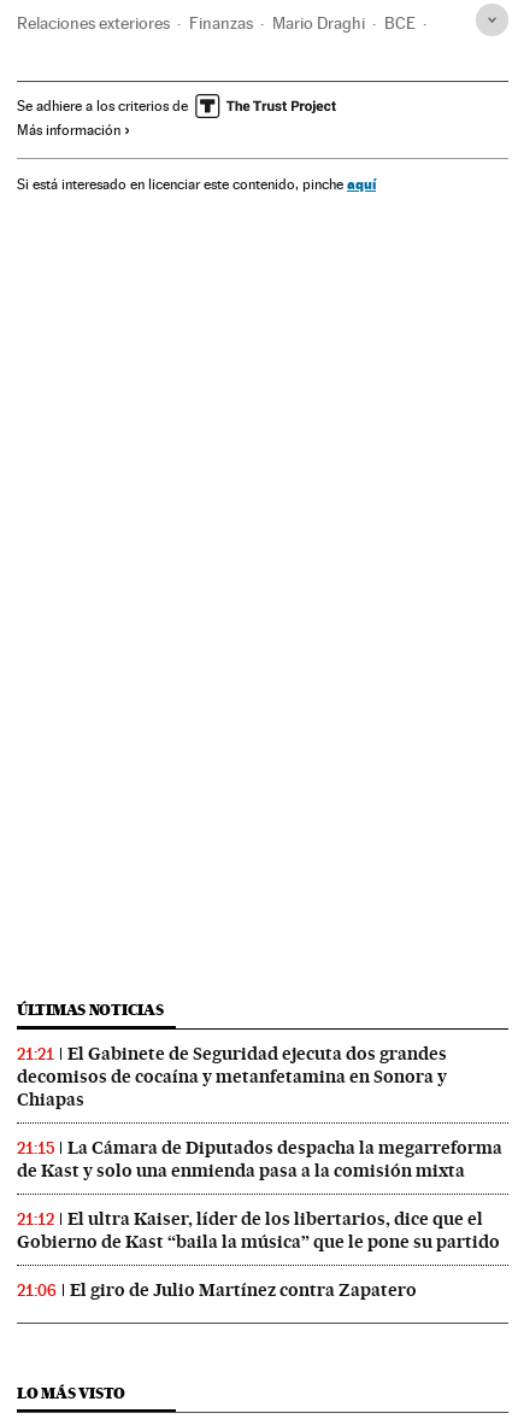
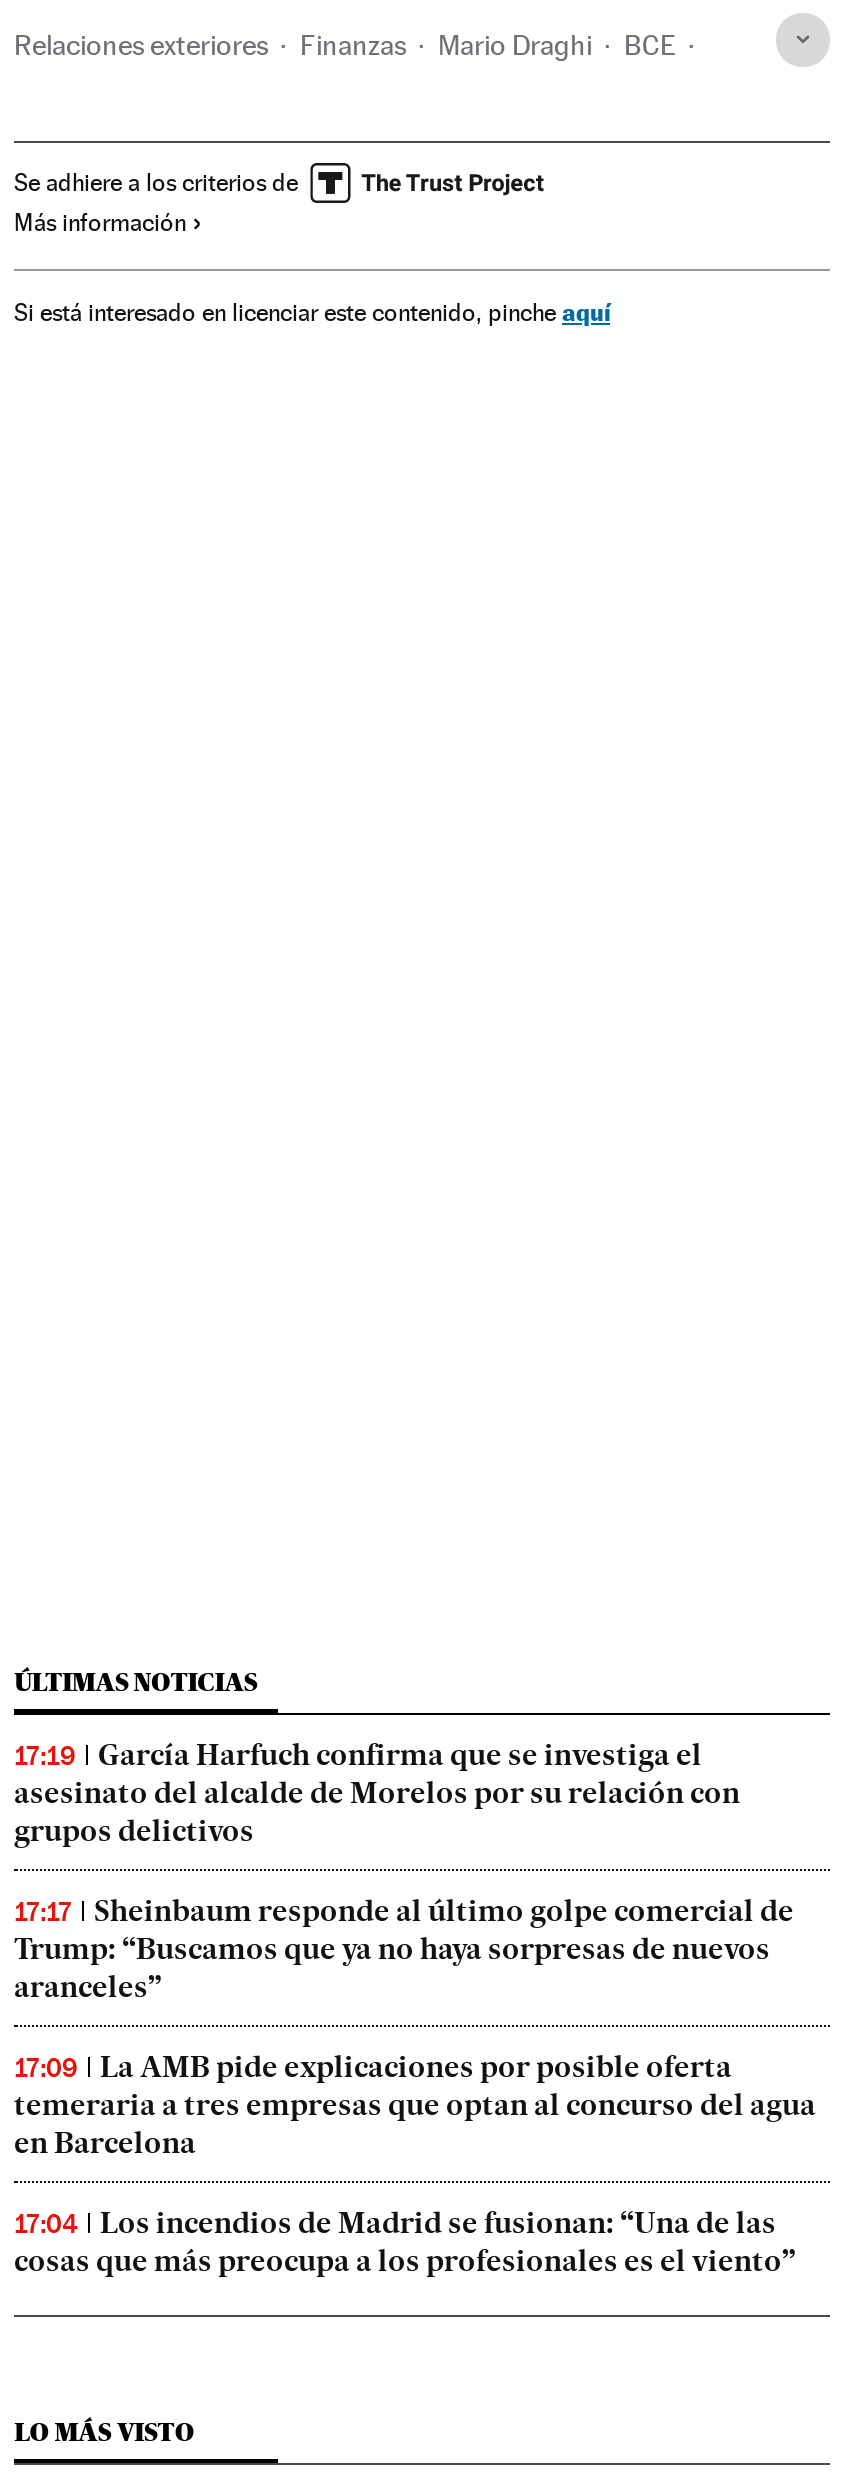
[17,1043,447,1110] 21:21 | El Gabinete de Seguridad ejecuta dos grandes | decomisos de cocaína y metanfetamina en Sonora y | Chiapas -> [14,1737,740,1849] 17:19 | García Harfuch confirma que se investiga el | asesinato del alcalde de Morelos por su relación con | grupos delictivos
[17,1137,502,1181] 21:15 | La Cámara de Diputados despacha la megarreforma | de Kast y solo una enmienda pasa a la comisión mixta -> [14,1893,794,2005] 17:17 | Sheinbaum responde al último golpe comercial de | Trump: “Buscamos que ya no haya sorpresas de nuevos | aranceles”
[17,1208,500,1253] 21:12 | El ultra Kaiser, líder de los libertarios, dice que el | Gobierno de Kast “baila la música” que le pone su partido -> [14,2049,816,2161] 17:09 | La AMB pide explicaciones por posible oferta | temeraria a tres empresas que optan al concurso del agua | en Barcelona
[17,1279,417,1301] 21:06 | El giro de Julio Martínez contra Zapatero -> [14,2205,796,2279] 17:04 | Los incendios de Madrid se fusionan: “Una de las | cosas que más preocupa a los profesionales es el viento”

